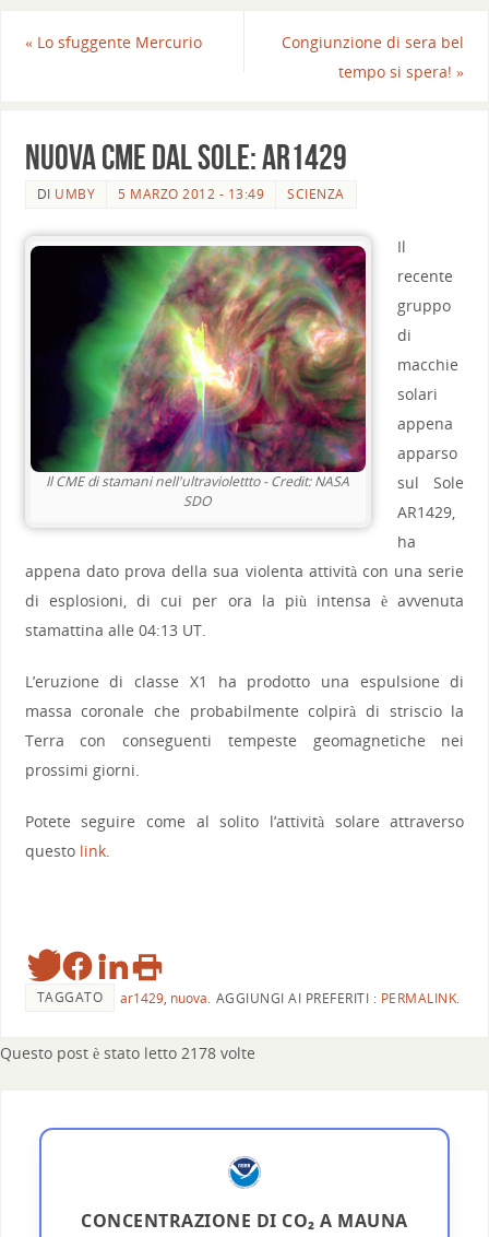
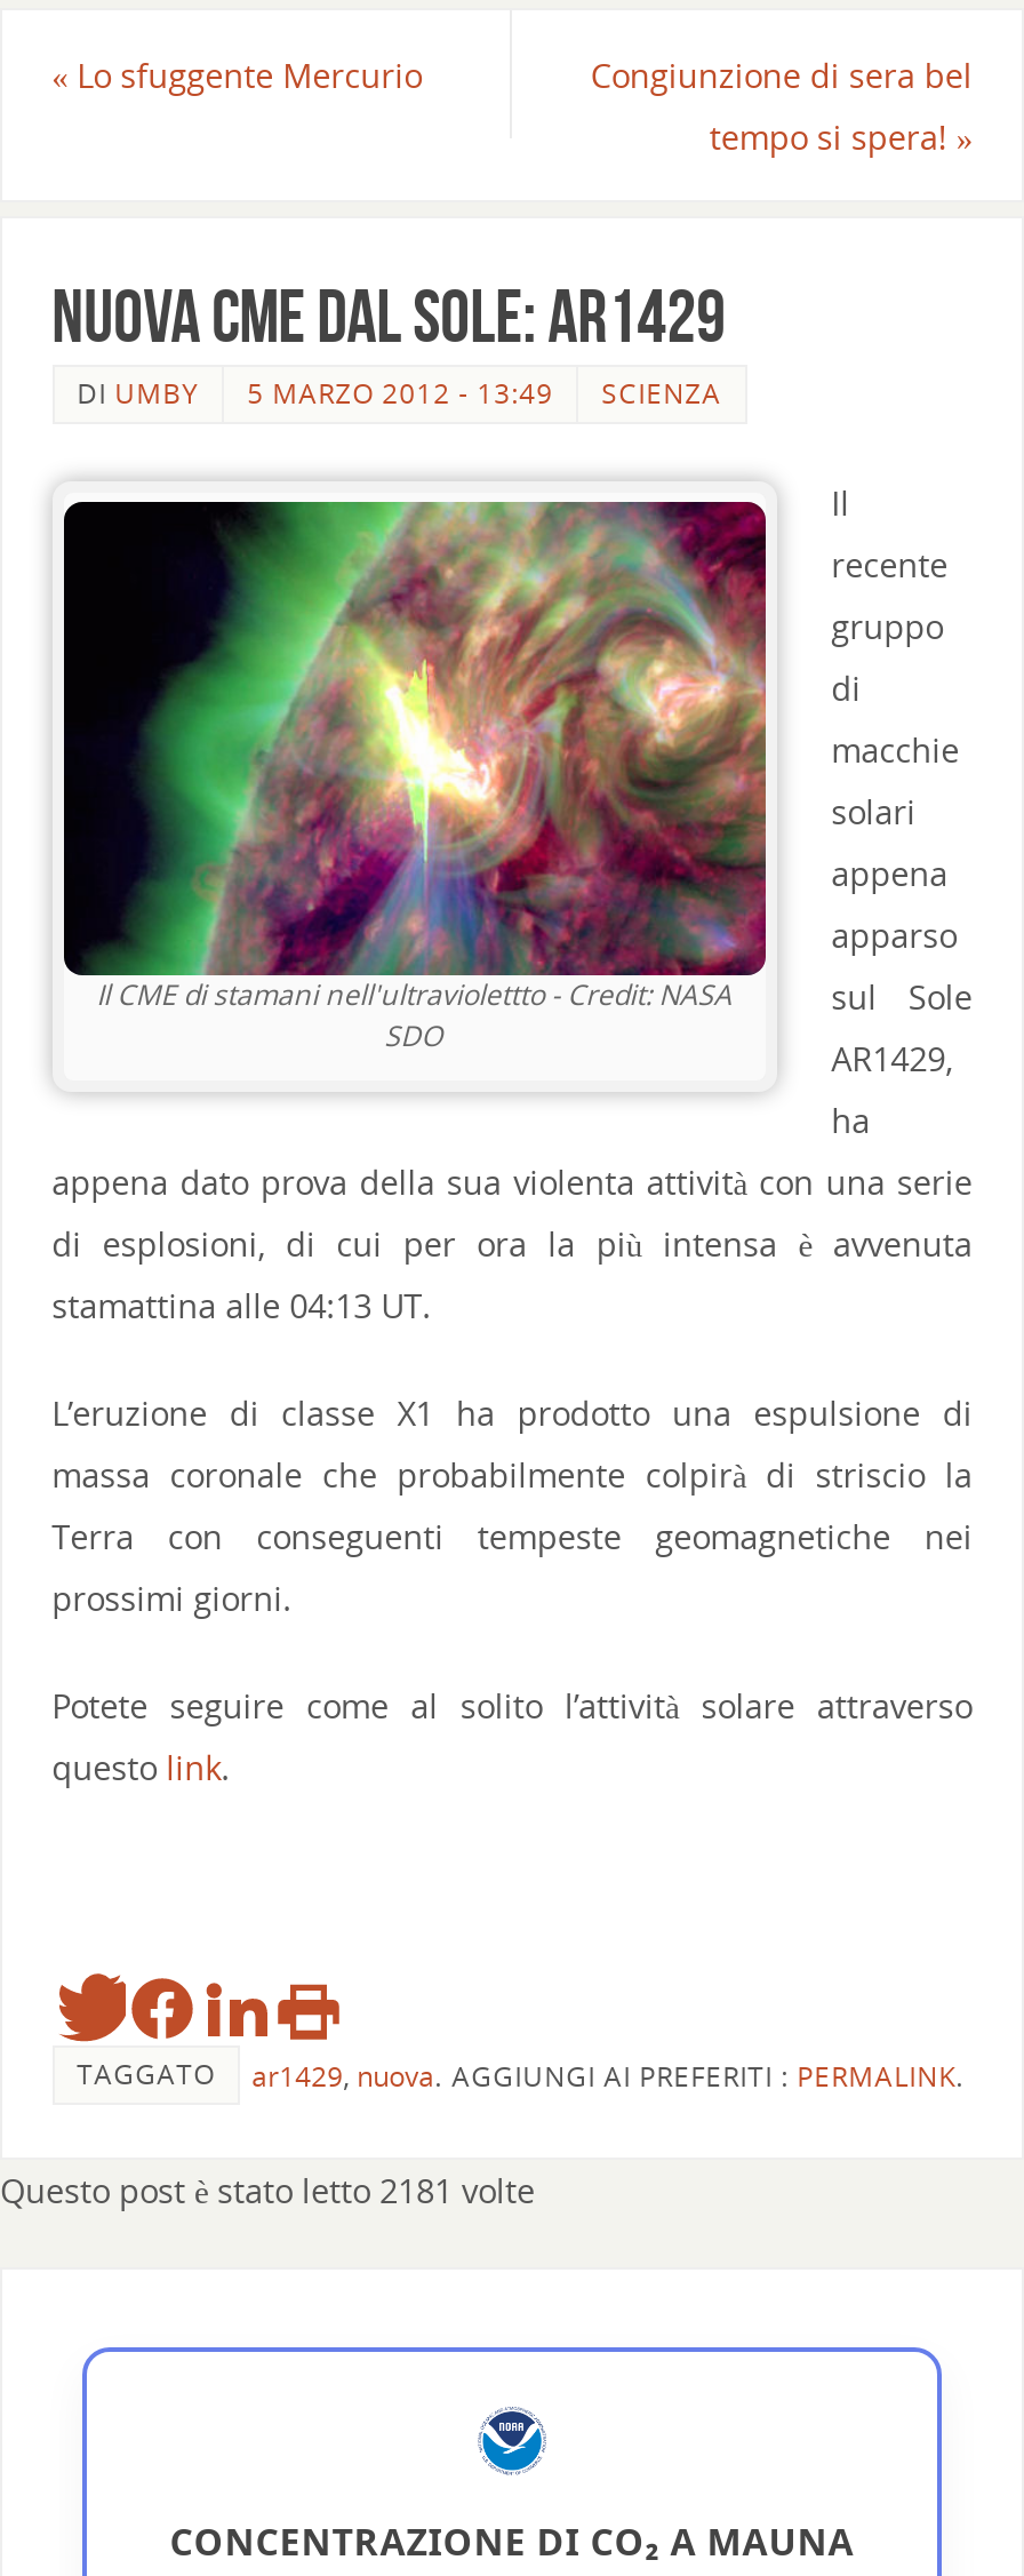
[0,1042,255,1063] Questo post è stato letto 2178 volte -> [0,2168,535,2212] Questo post è stato letto 2181 volte

